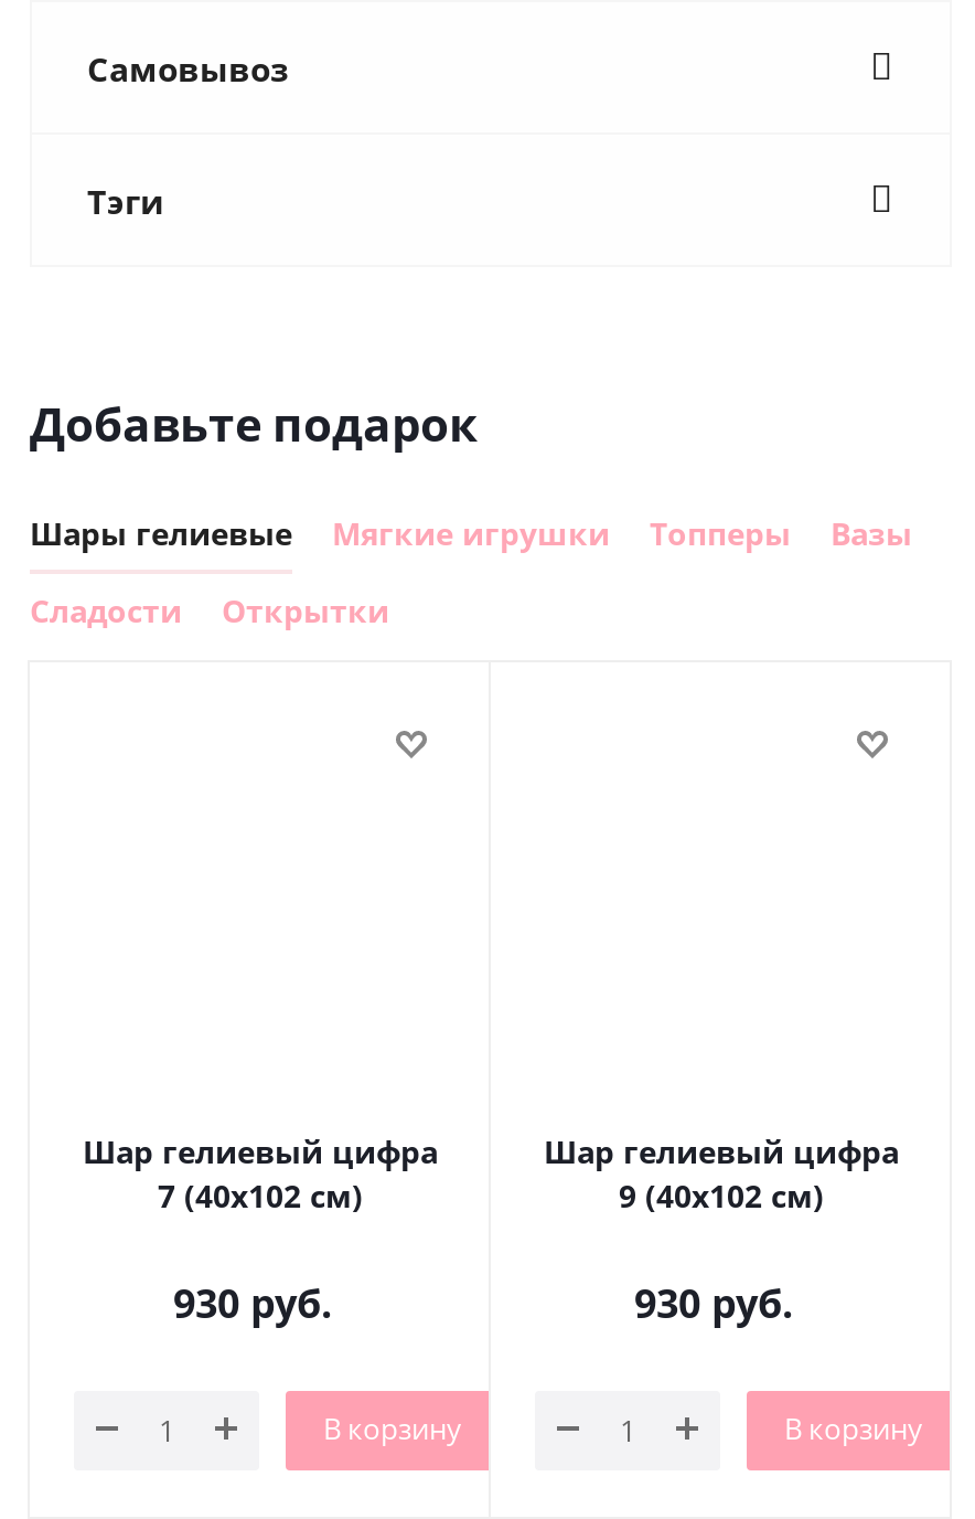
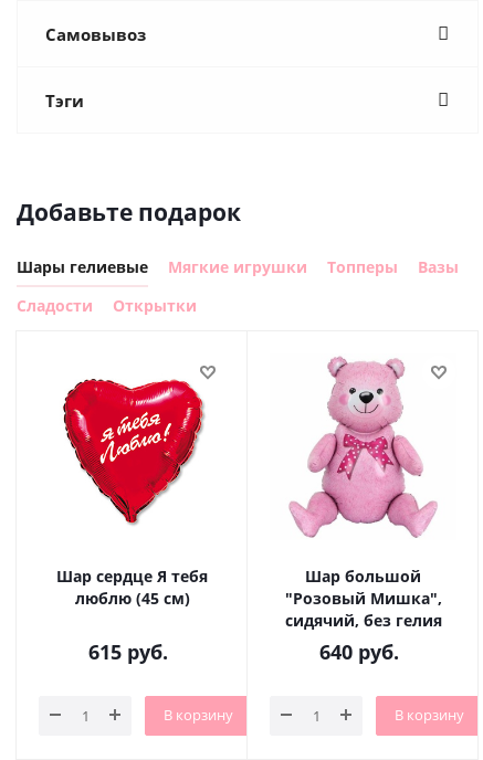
none -> [62,378,204,526] [image]
none -> [288,356,438,538] [image]
[83,1130,438,1216] Шар гелиевый цифра | 7 (40х102 см) -> [56,565,208,608] Шар сердце Я тебя | люблю (45 см)
[544,1130,899,1328] Шар гелиевый цифра | 9 (40х102 см) | 930 руб. -> [285,565,442,665] Шар большой | "Розовый Мишка", | сидячий, без гелия | 640 руб.
[173,1275,332,1328] 930 руб. -> [88,638,168,665] 615 руб.

